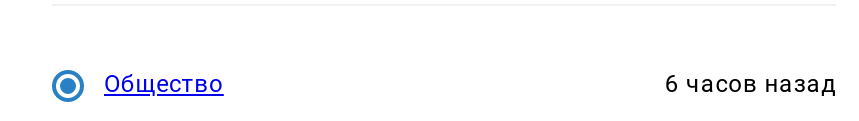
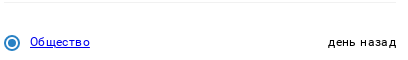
[665,70,836,98] 6 часов назад -> [328,35,396,49] день назад

